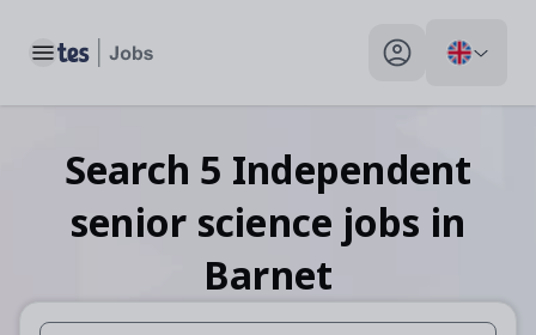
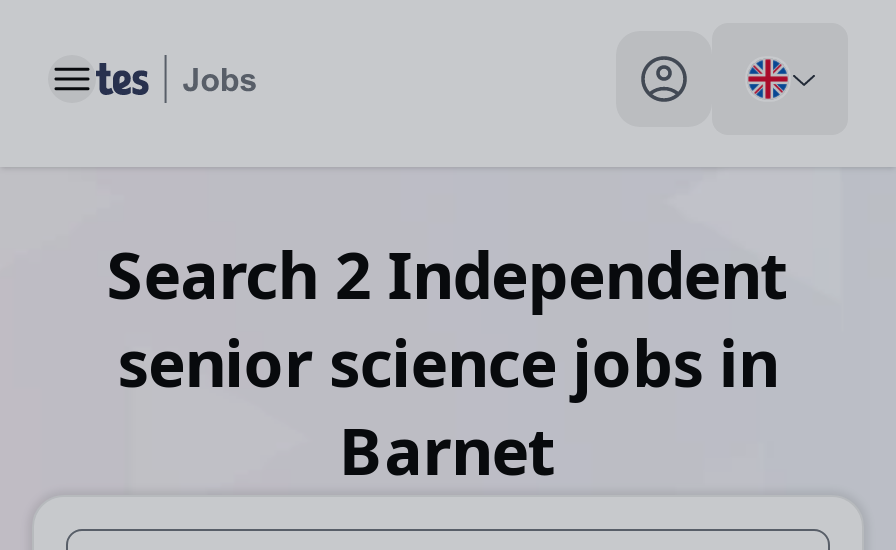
[64,144,472,195] Search 5 Independent -> [107,231,789,317] Search 2 Independent

